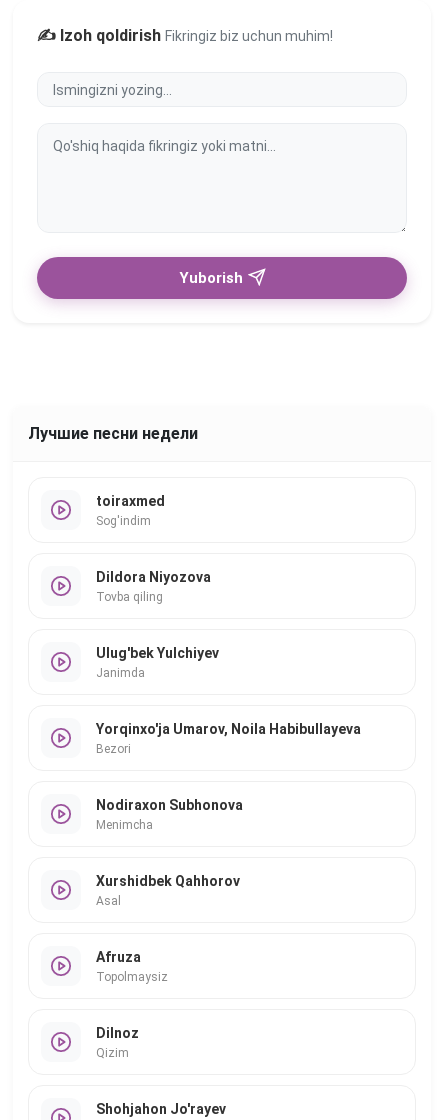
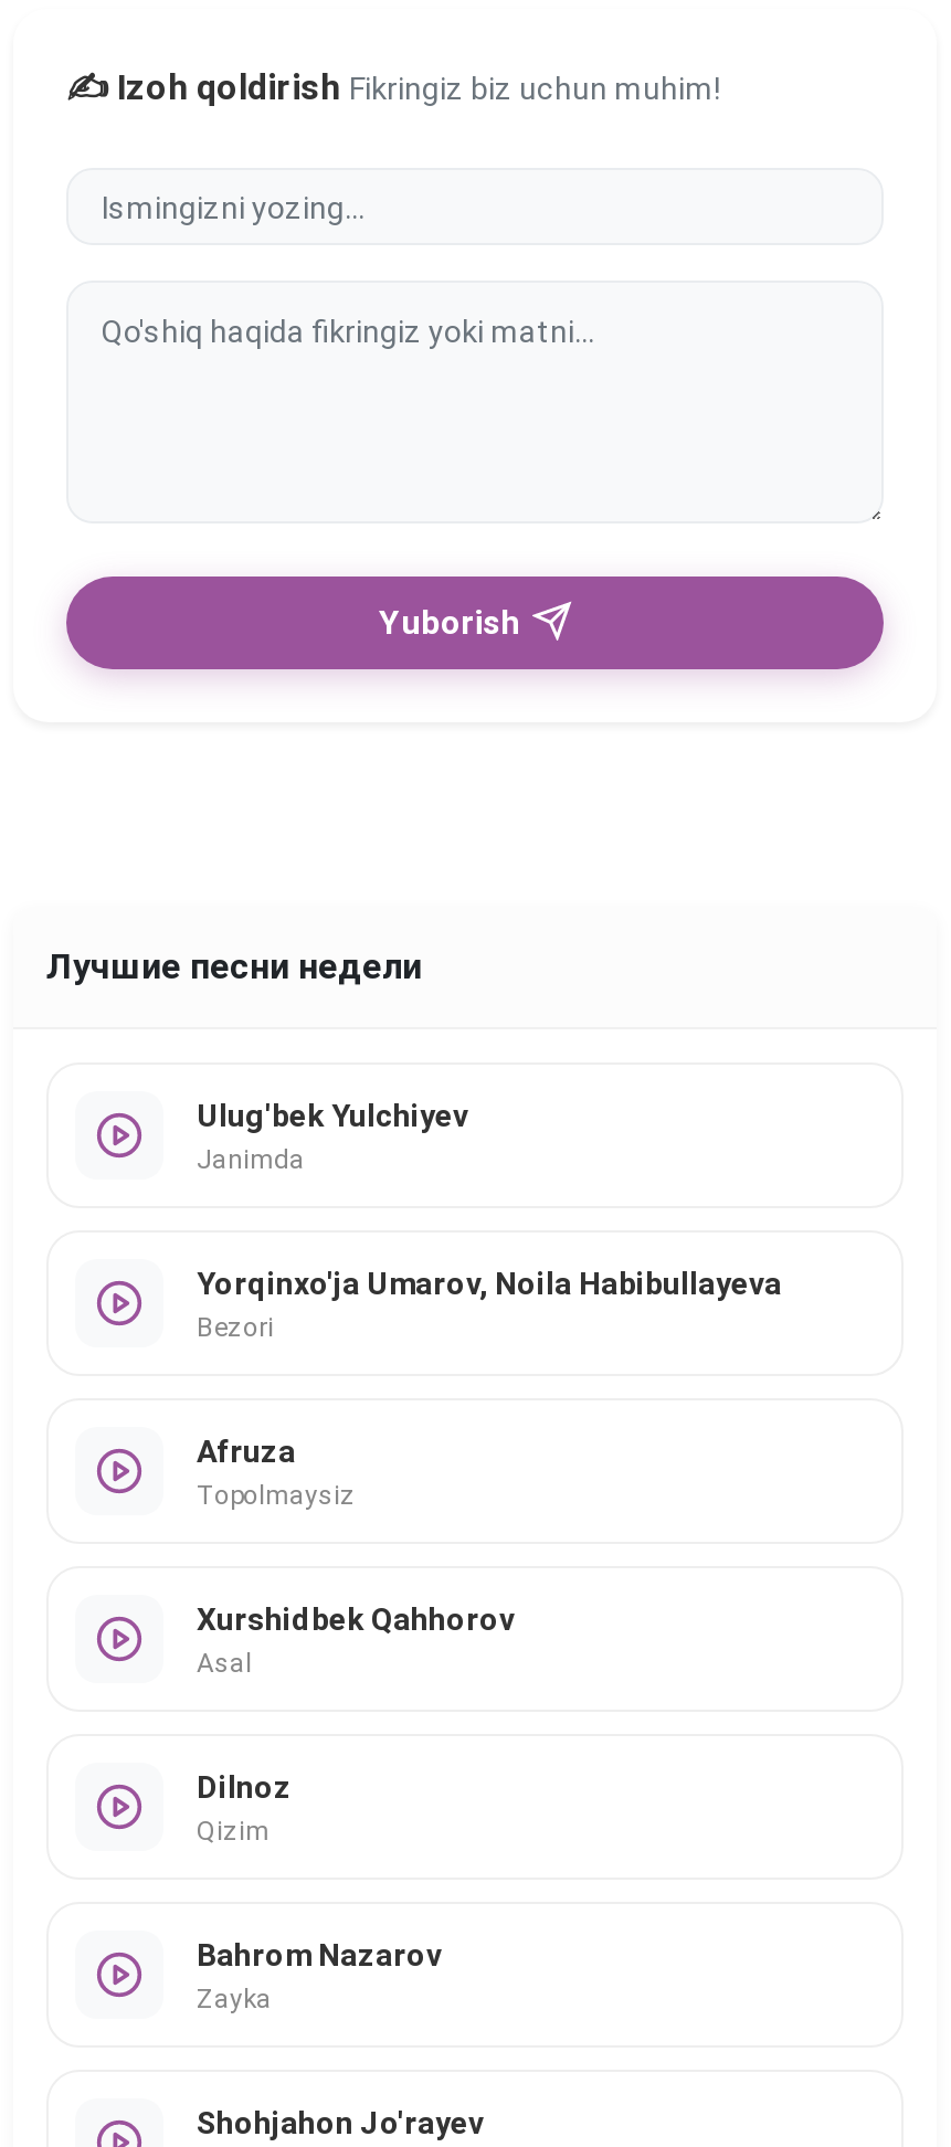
[96,492,165,527] toiraxmed | Sog'indim -> none
[96,568,211,603] Dildora Niyozova | Tovba qiling -> none
[96,796,243,831] Nodiraxon Subhonova | Menimcha -> none
moved [96,948,168,983] -> [197,1432,356,1510]: Afruza | Topolmaysiz
moved [96,1024,139,1059] -> [197,1768,292,1845]: Dilnoz | Qizim
none -> [197,1936,442,2013] Bahrom Nazarov | Zayka

